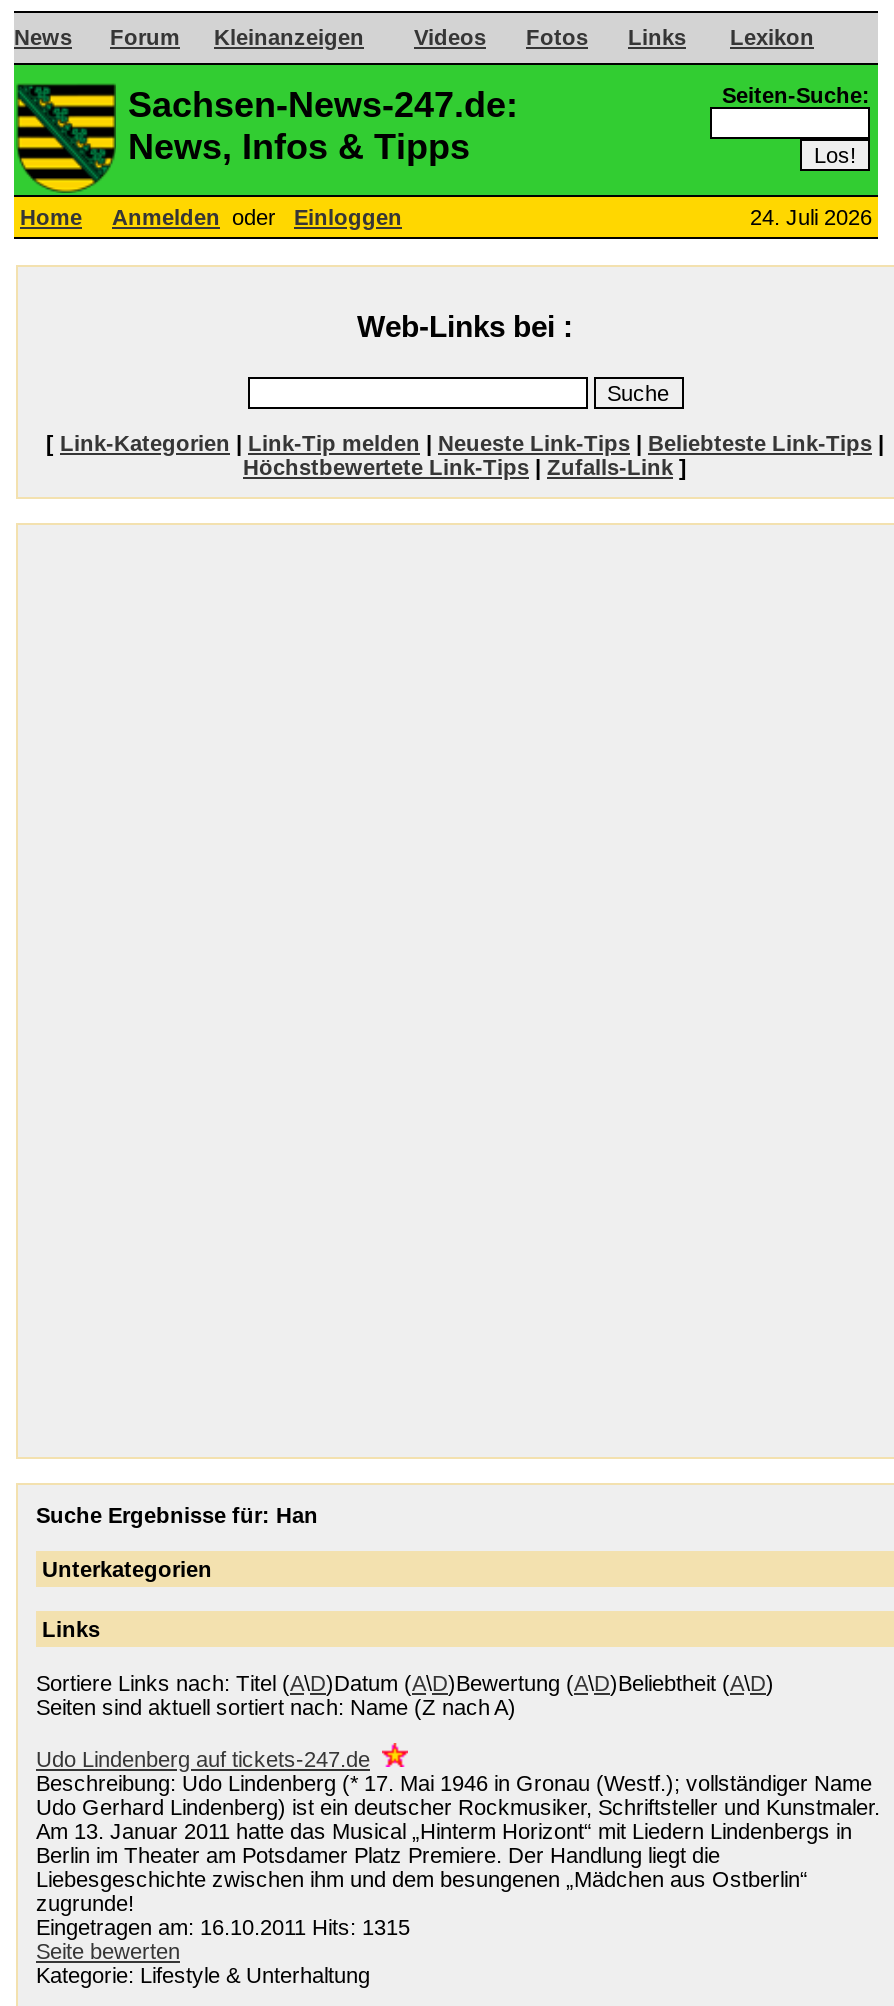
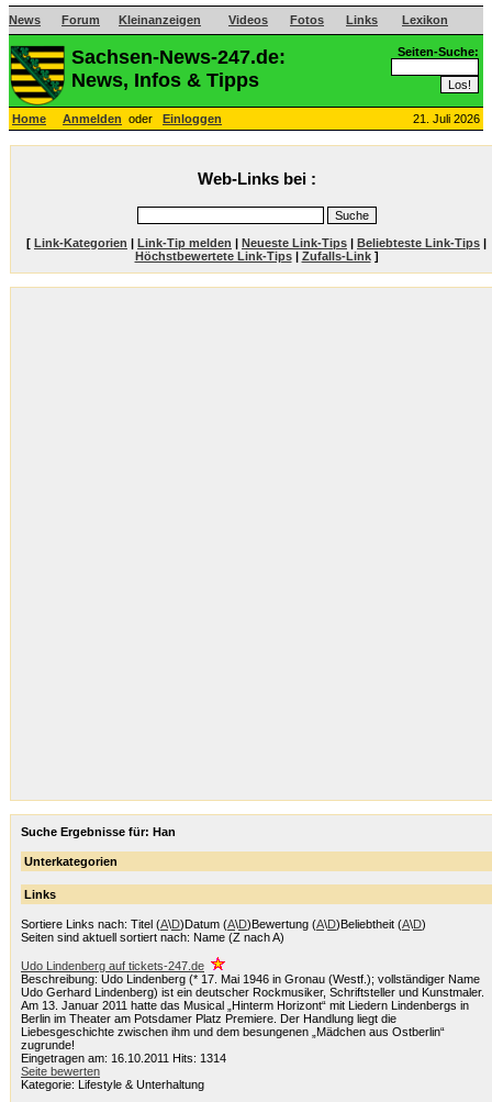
[750,205,872,229] 24. Juli 2026 -> [413,112,480,125] 21. Juli 2026
[36,1915,410,1939] Eingetragen am: 16.10.2011 Hits: 1315 -> [21,1051,226,1065] Eingetragen am: 16.10.2011 Hits: 1314

